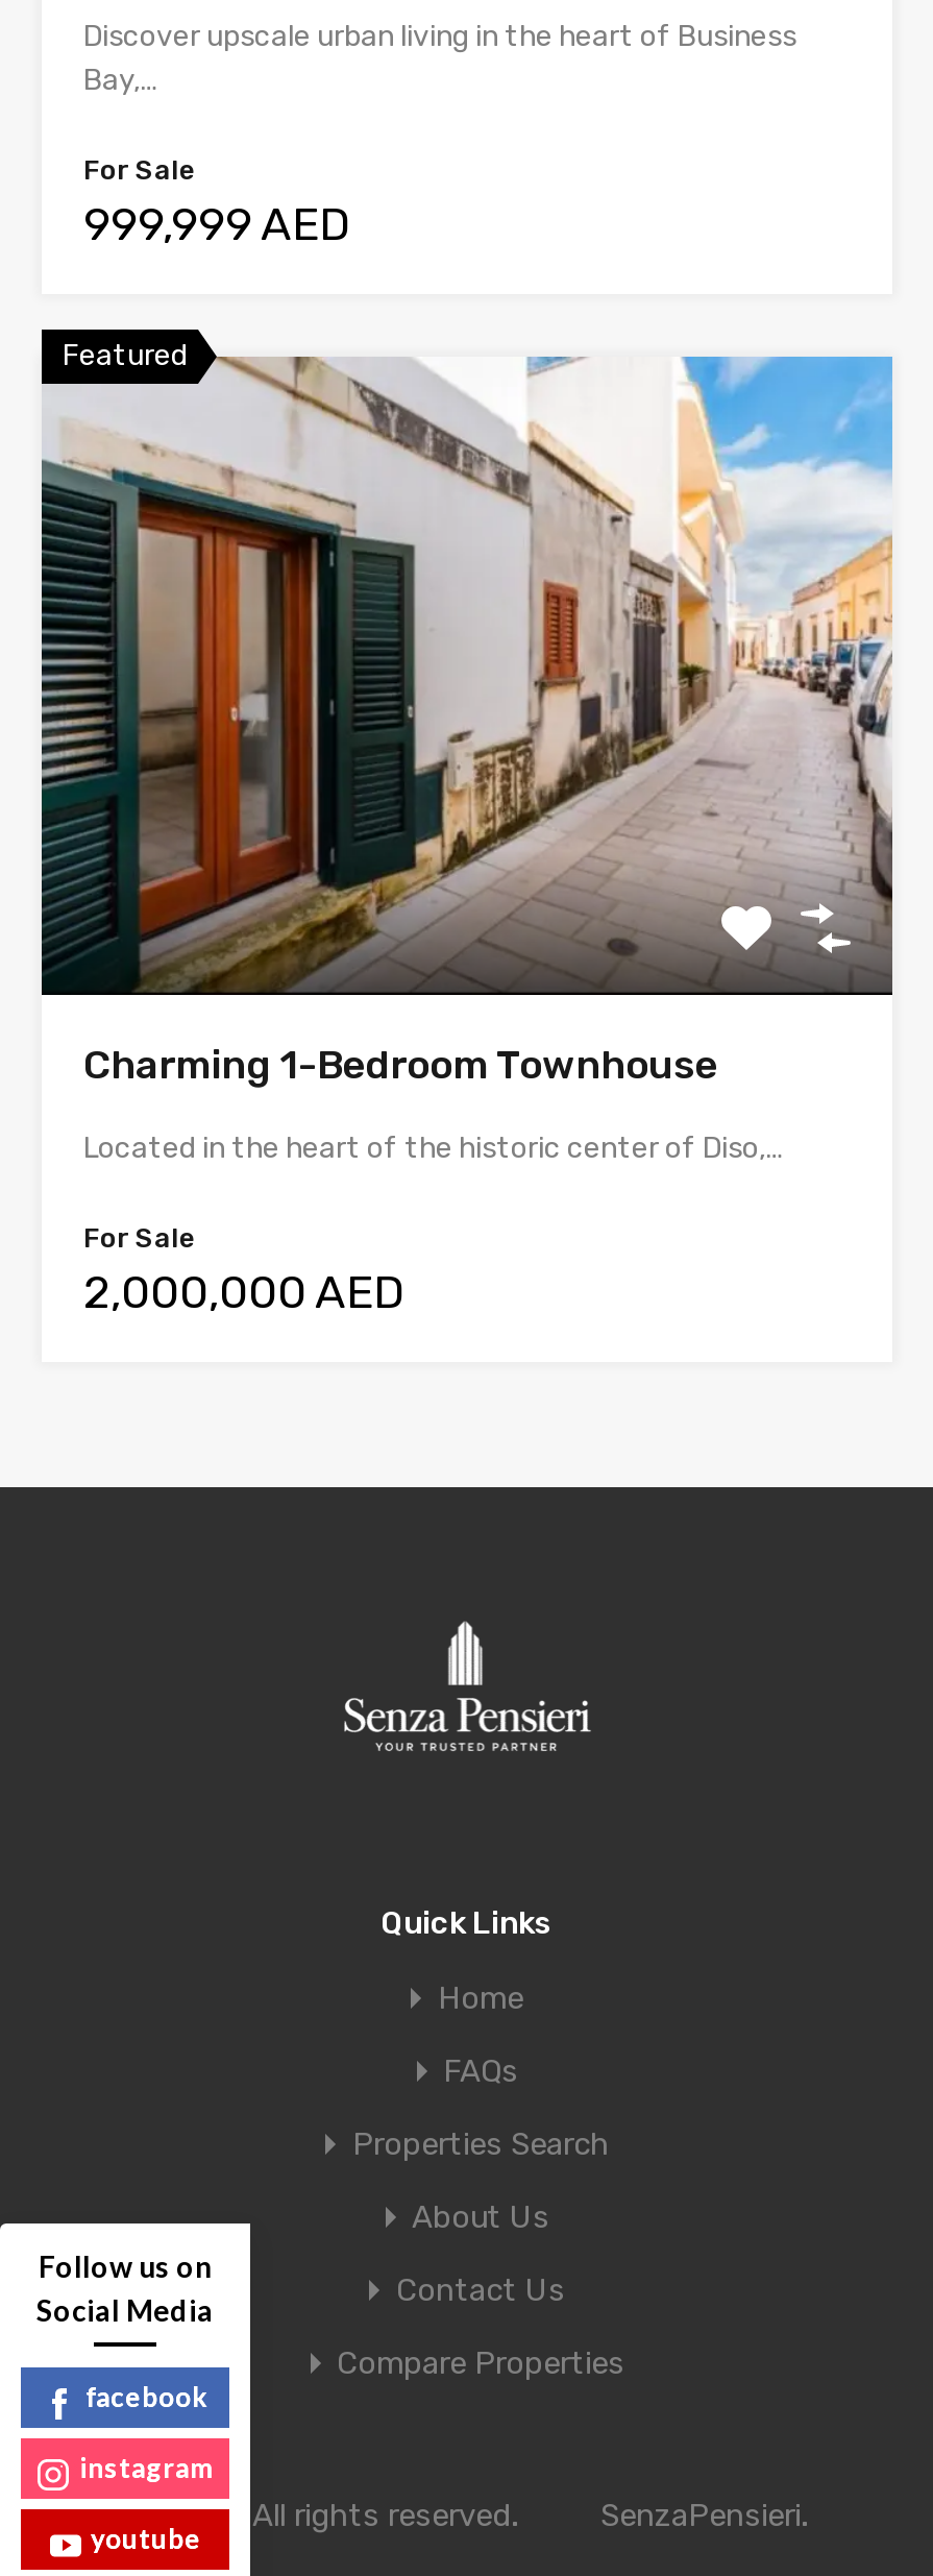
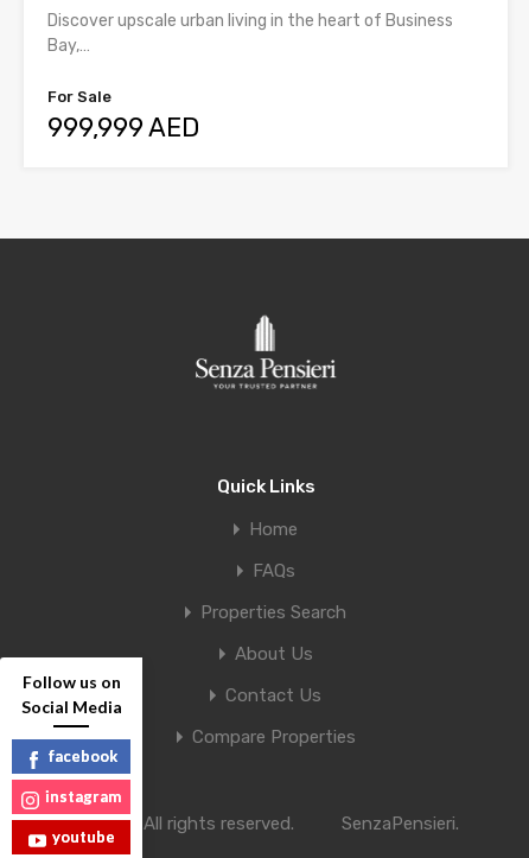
[40,338,894,997] [image] | Featured -> none
[83,1041,784,1320] Charming 1-Bedroom Townhouse | Located in the heart of the historic center of Diso,… | For Sale | 2,000,000 AED -> none

